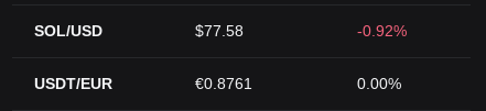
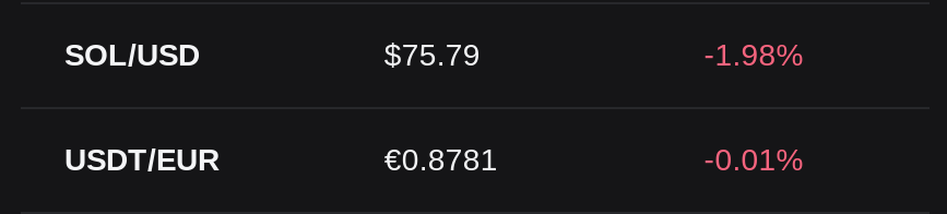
[196,22,244,40] $77.58 -> [384,37,480,72] $75.79
[357,22,406,40] -0.92% -> [704,37,802,72] -1.98%
[196,75,253,92] €0.8761 -> [384,142,498,177] €0.8781
[357,75,401,92] 0.00% -> [704,142,802,177] -0.01%

